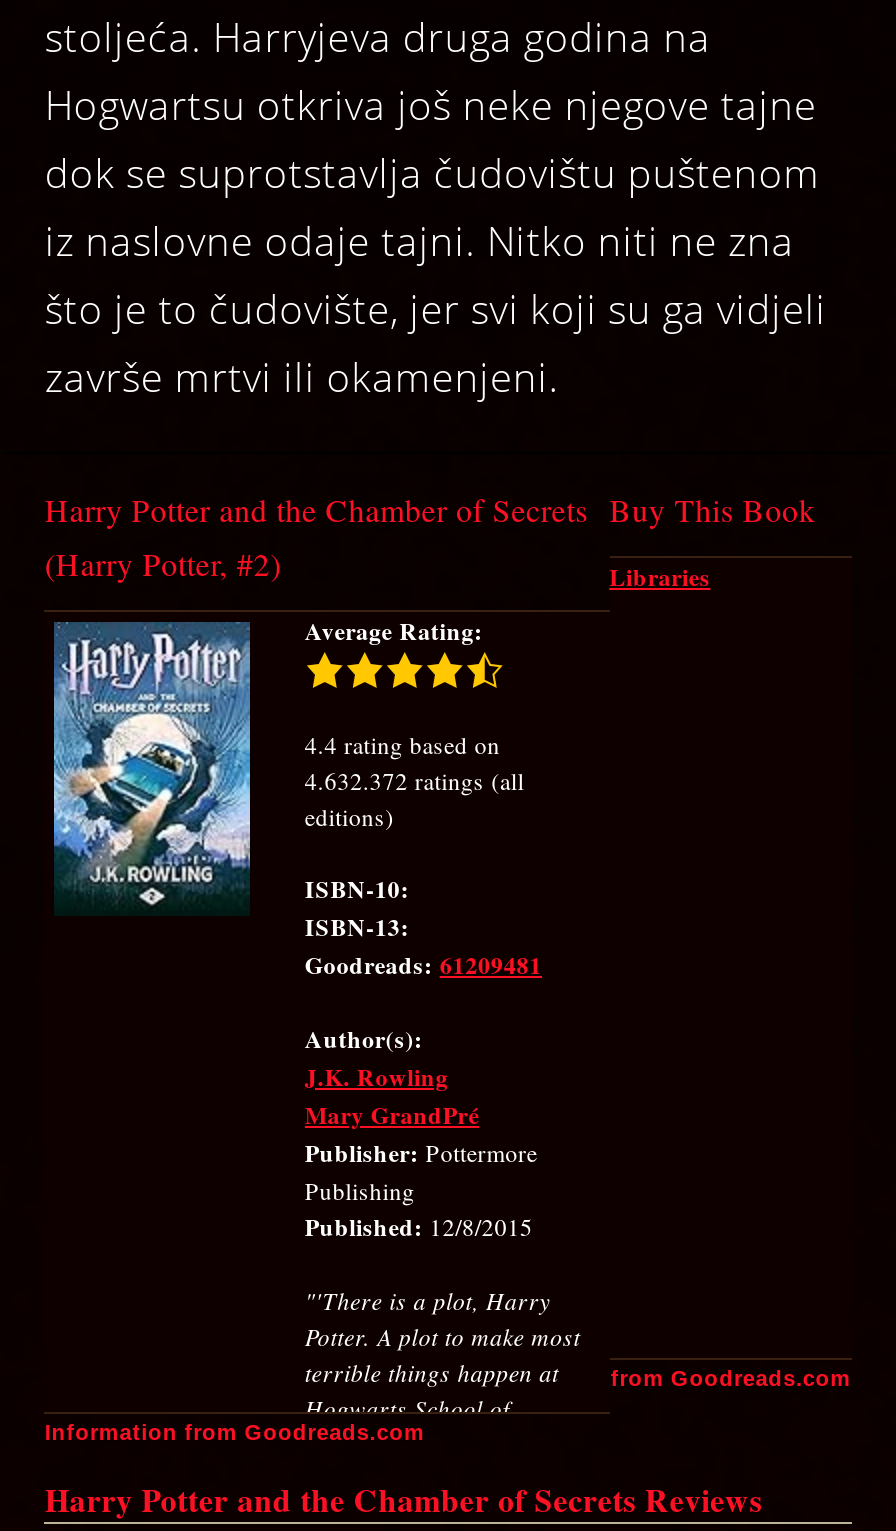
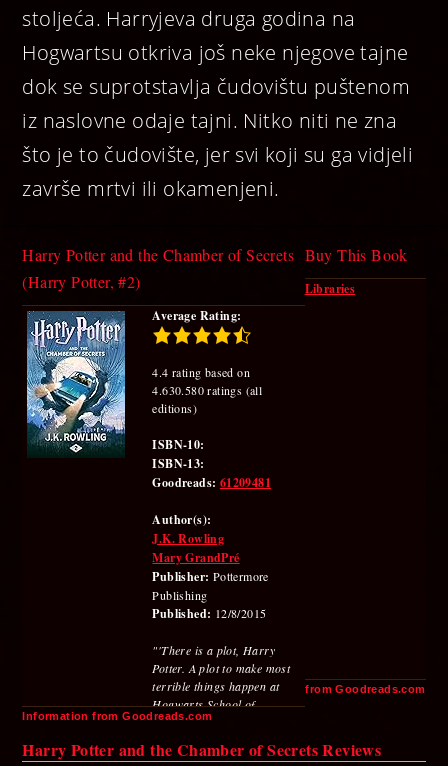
[305,764,524,796] 4.632.372 ratings (all -> [152,382,262,398] 4.630.580 ratings (all

